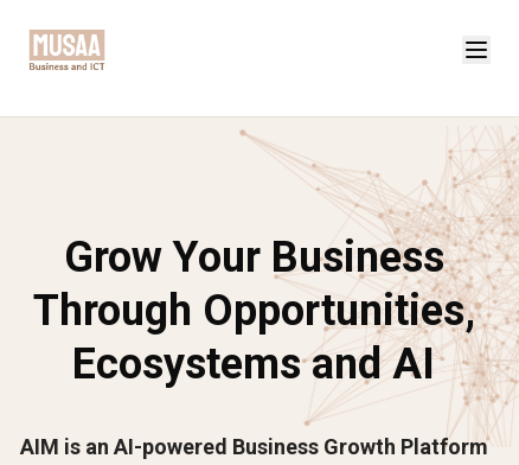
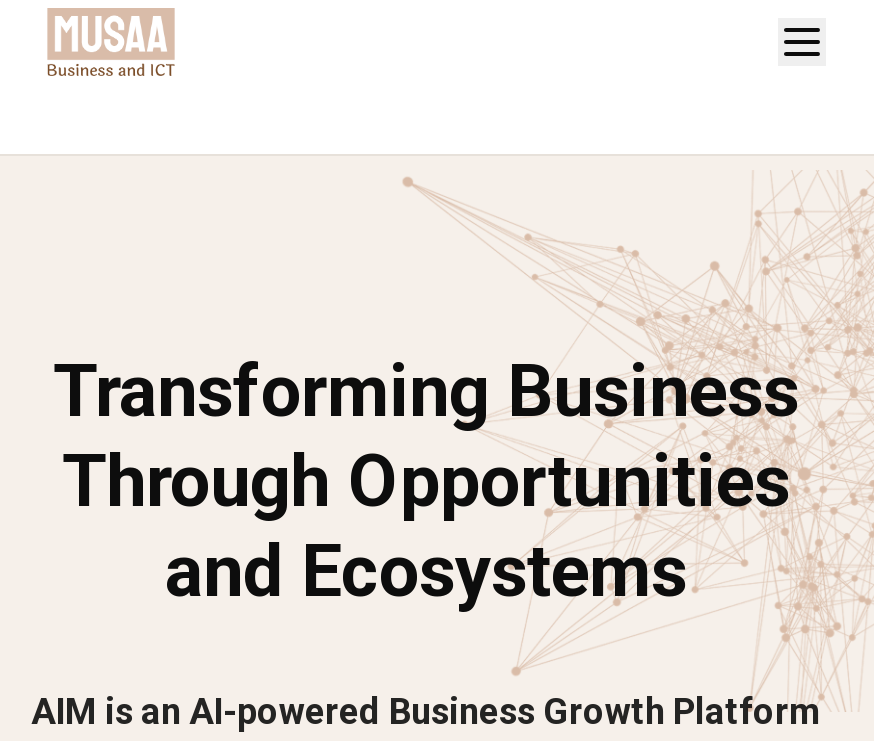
[33,232,475,389] Grow Your Business | Through Opportunities, | Ecosystems and AI -> [53,350,799,614] Transforming Business | Through Opportunities | and Ecosystems

